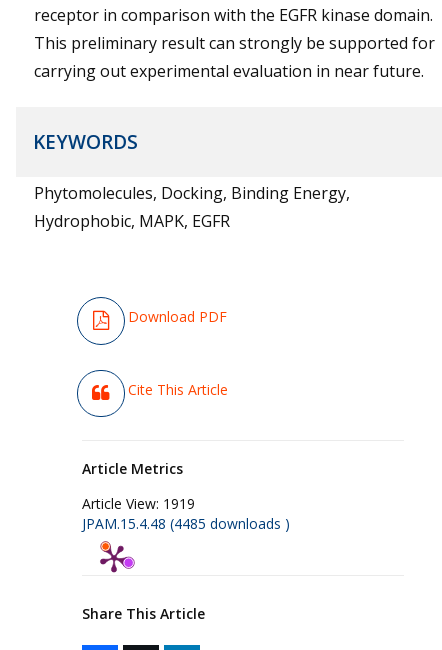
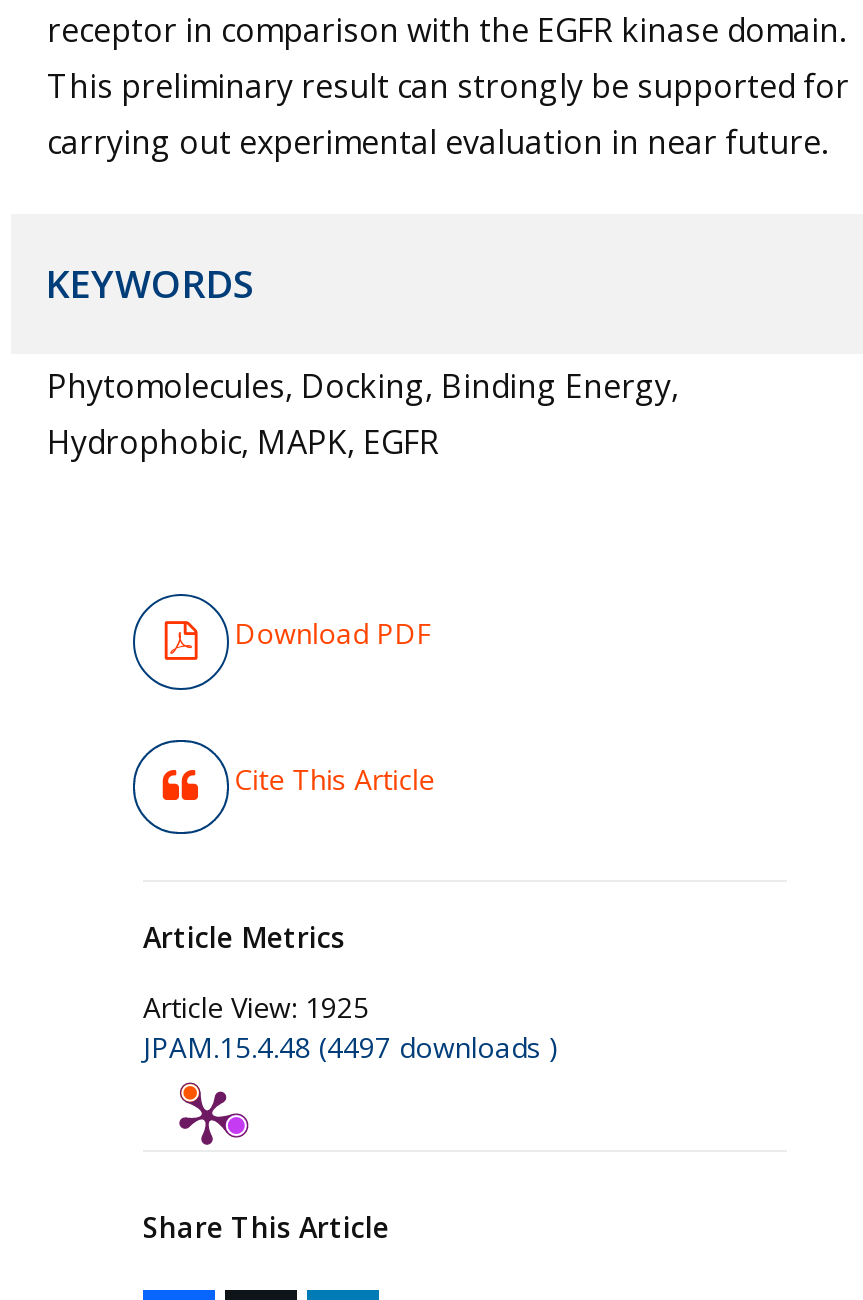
[82,494,195,513] Article View: 1919 -> [143,987,369,1025] Article View: 1925
[82,514,290,533] JPAM.15.4.48 (4485 downloads ) -> [143,1027,559,1065] JPAM.15.4.48 (4497 downloads )

